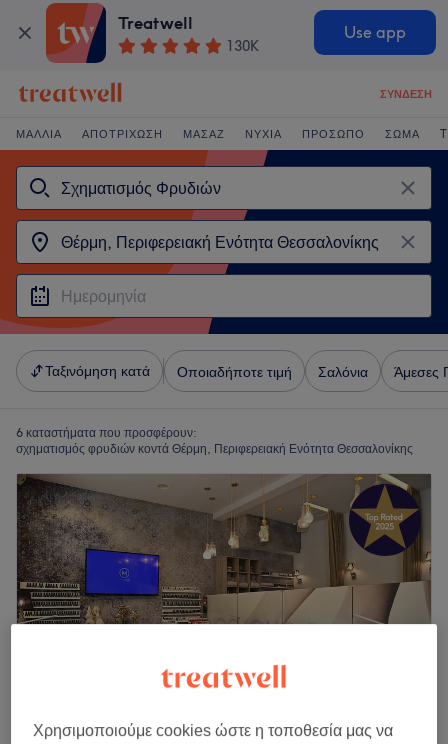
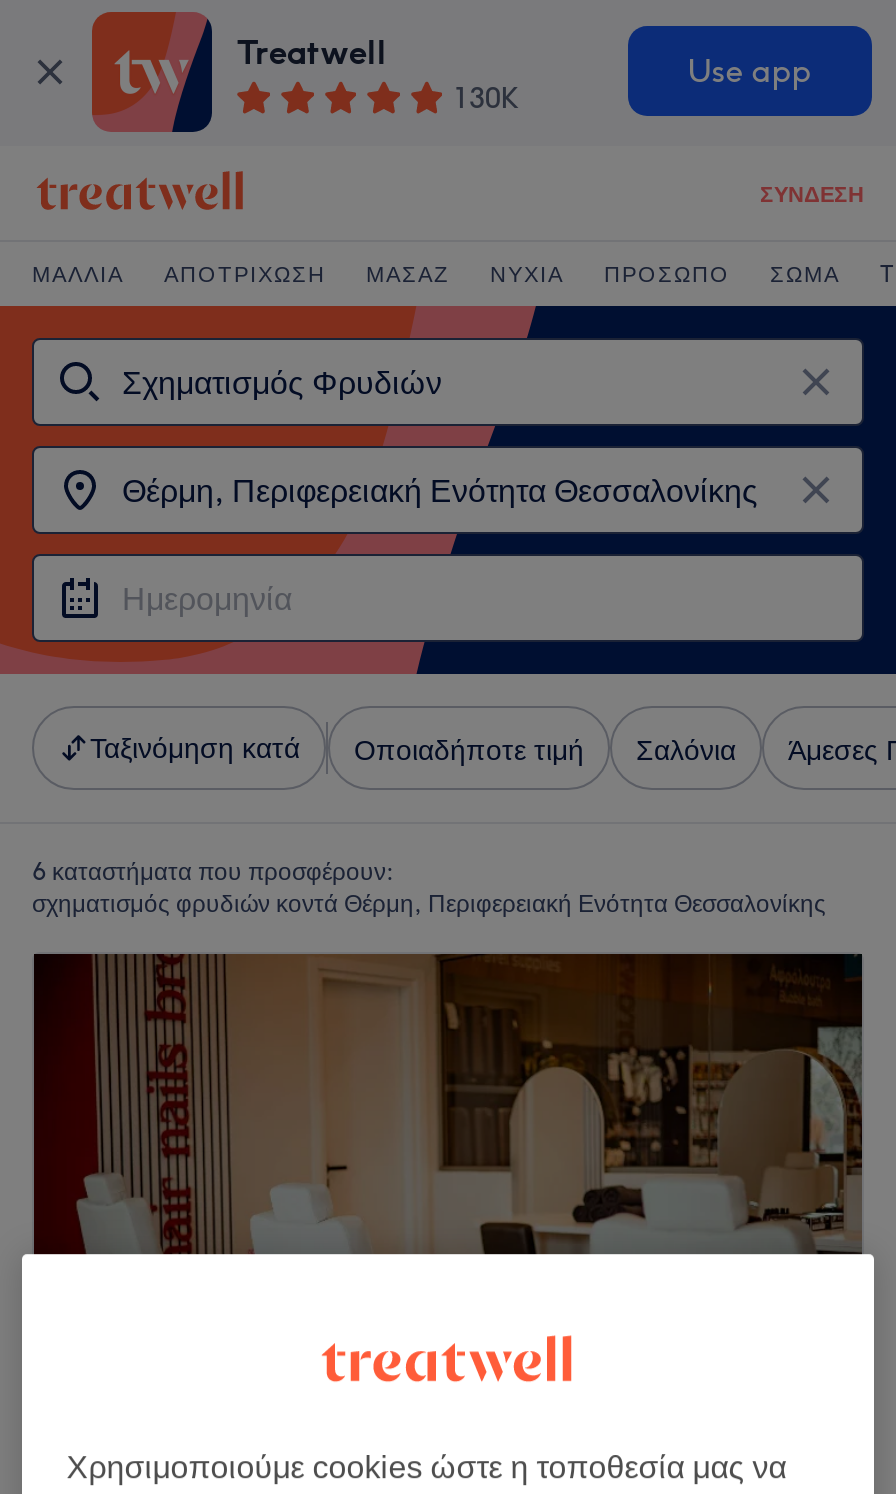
[18,474,430,624] [image] -> [36,952,862,1254] [image]

